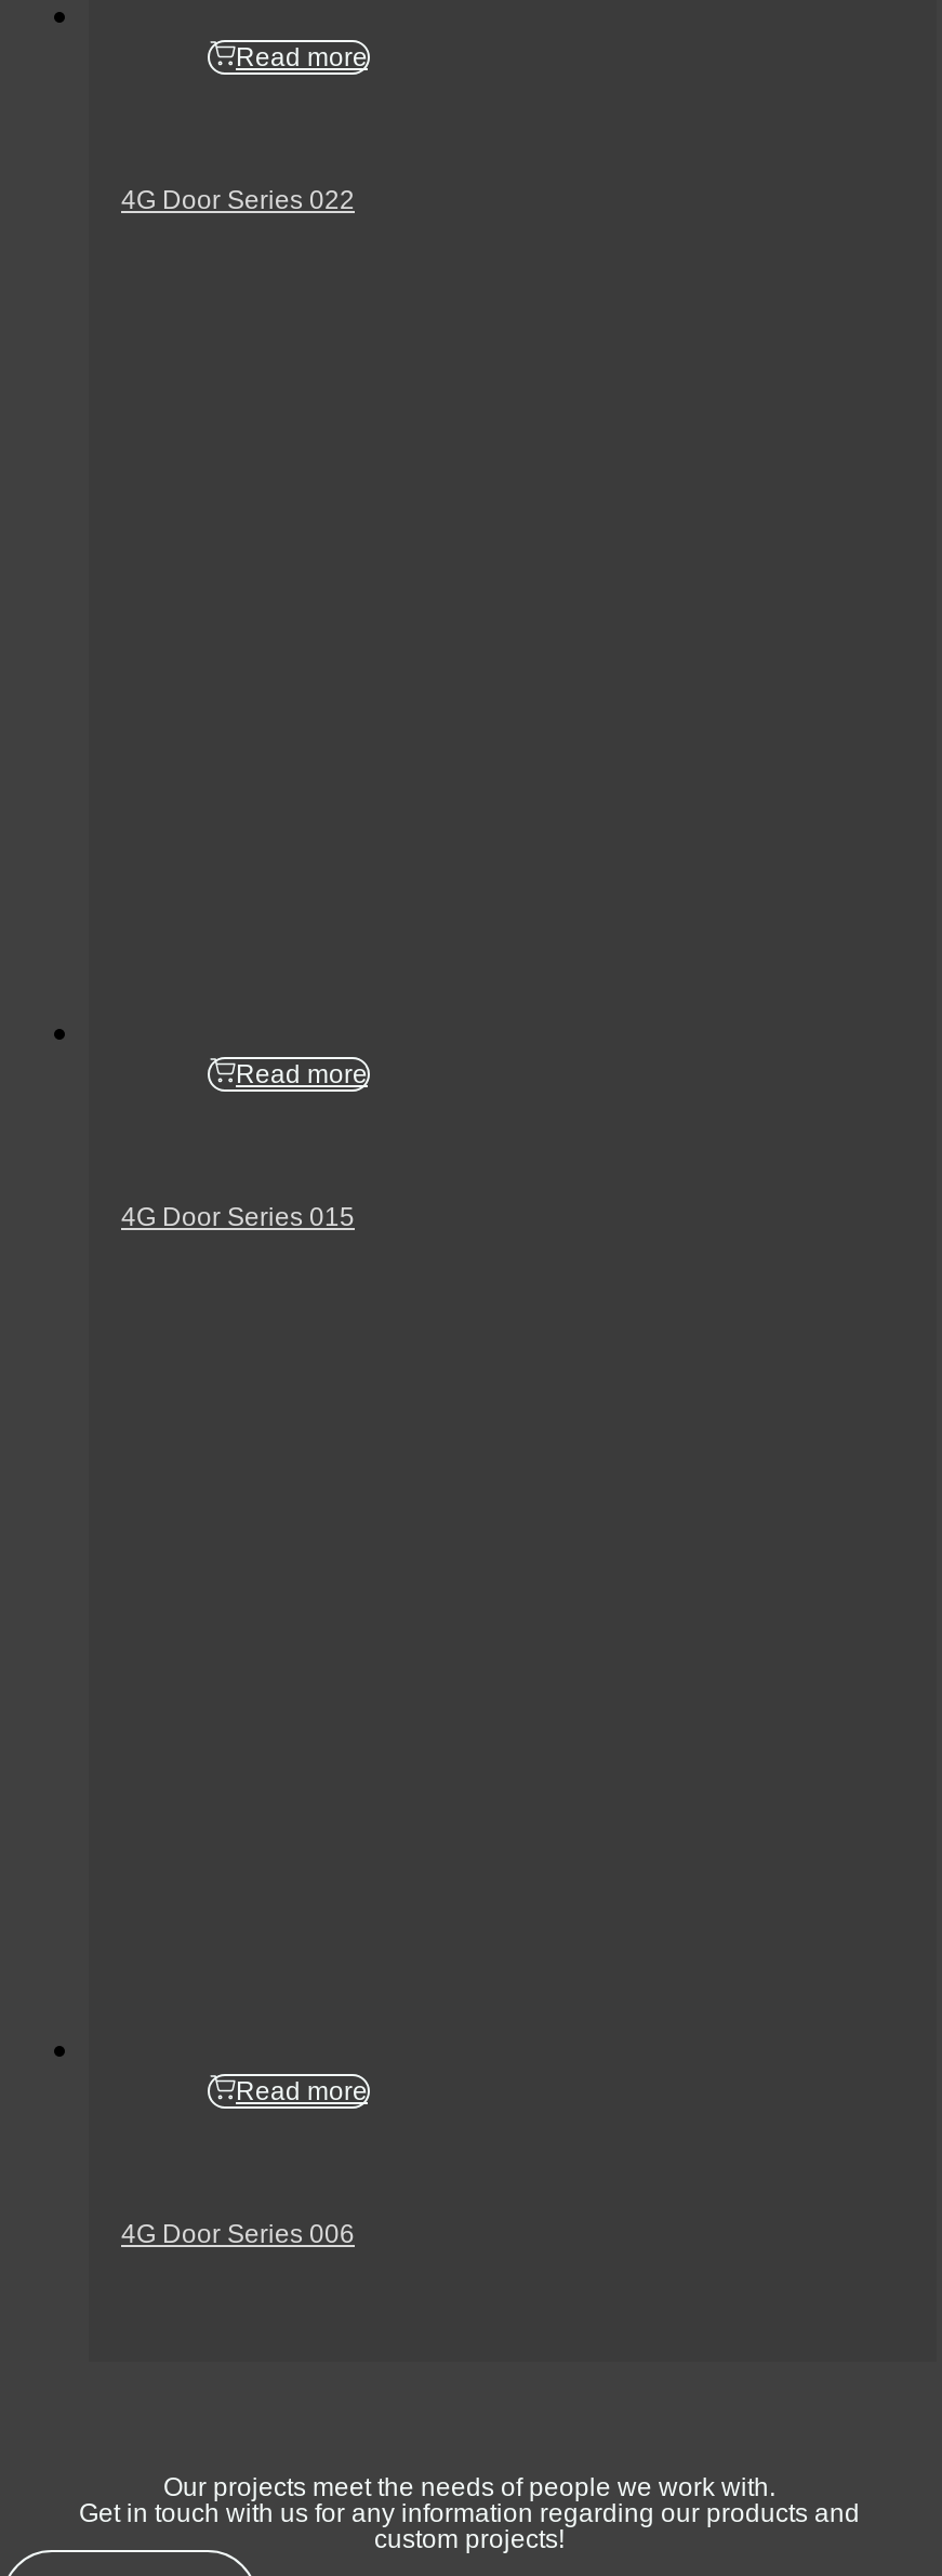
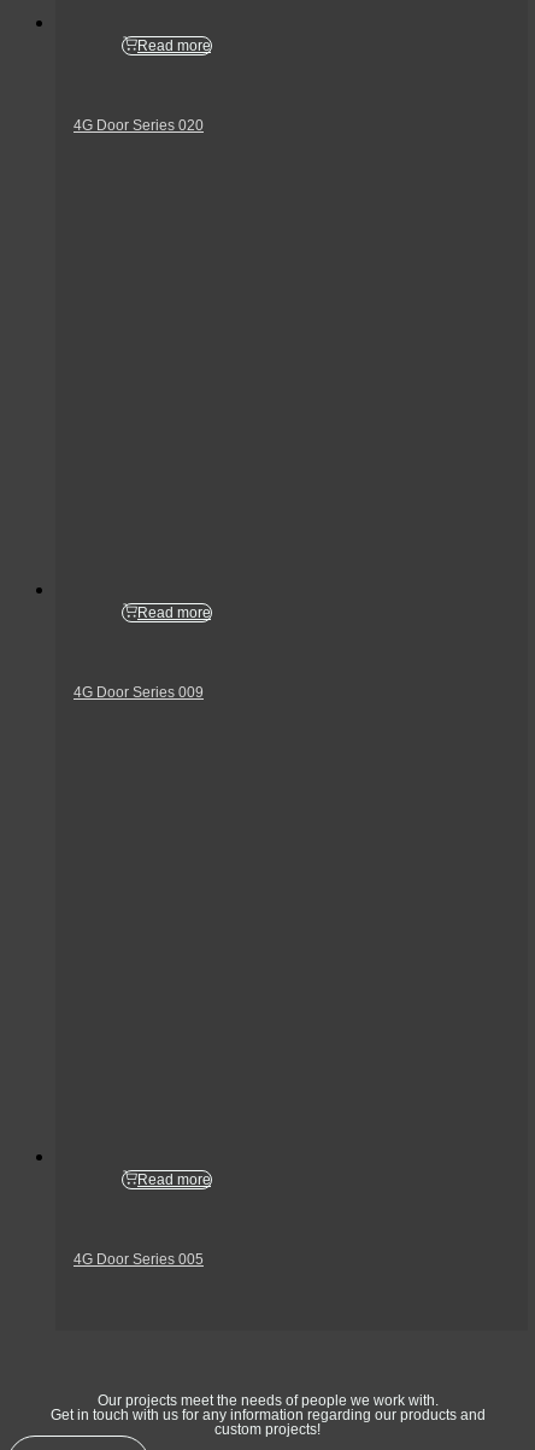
[121,185,355,215] 4G Door Series 022 -> [74,117,204,134] 4G Door Series 020
[121,1202,355,1232] 4G Door Series 015 -> [74,684,204,701] 4G Door Series 009
[121,2219,355,2249] 4G Door Series 006 -> [74,1251,204,1268] 4G Door Series 005

